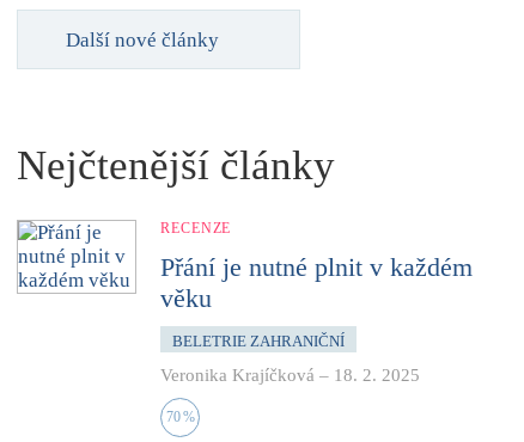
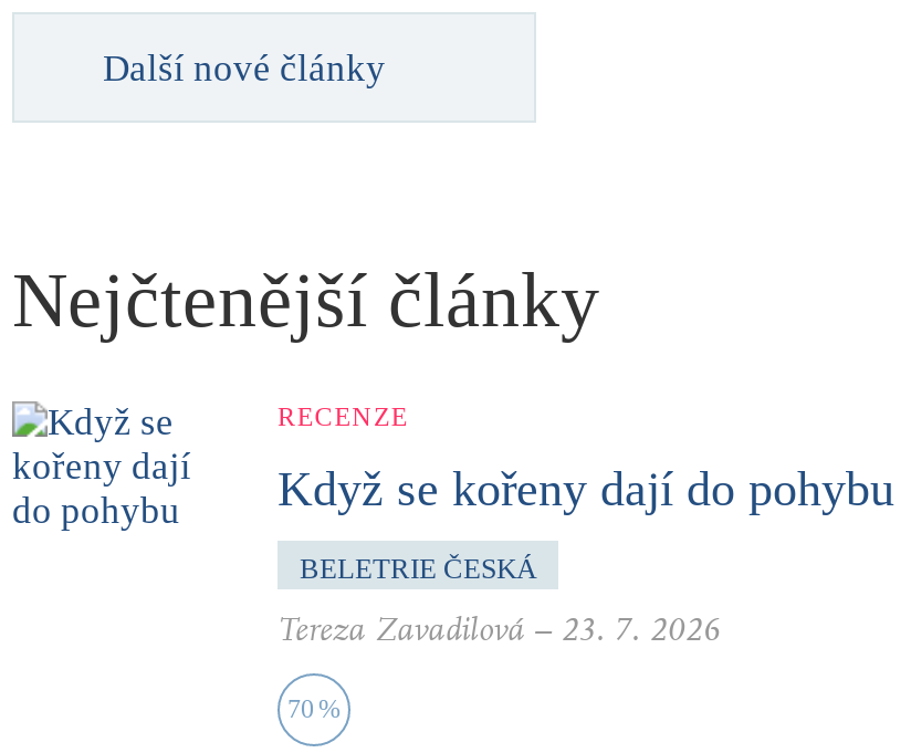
[17,219,473,313] [image] | Přání je nutné plnit v každém | věku -> [12,406,894,532] [image] | Když se kořeny dají do pohybu
[172,332,345,350] BELETRIE ZAHRANIČNÍ -> [300,551,536,584] BELETRIE ČESKÁ
[160,365,420,384] Veronika Krajíčková – 18. 2. 2025 -> [278,611,720,648] Tereza Zavadilová – 23. 7. 2026

